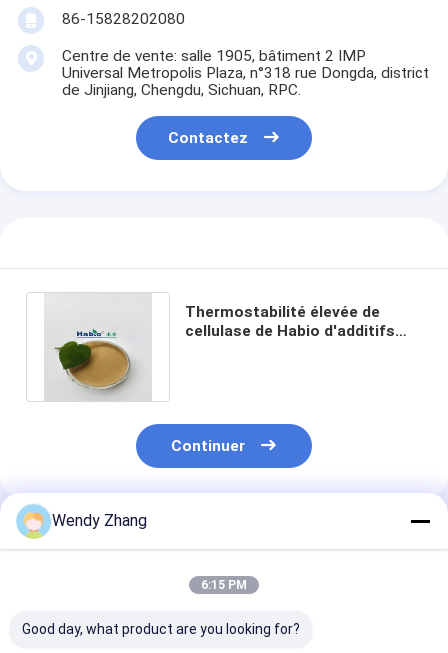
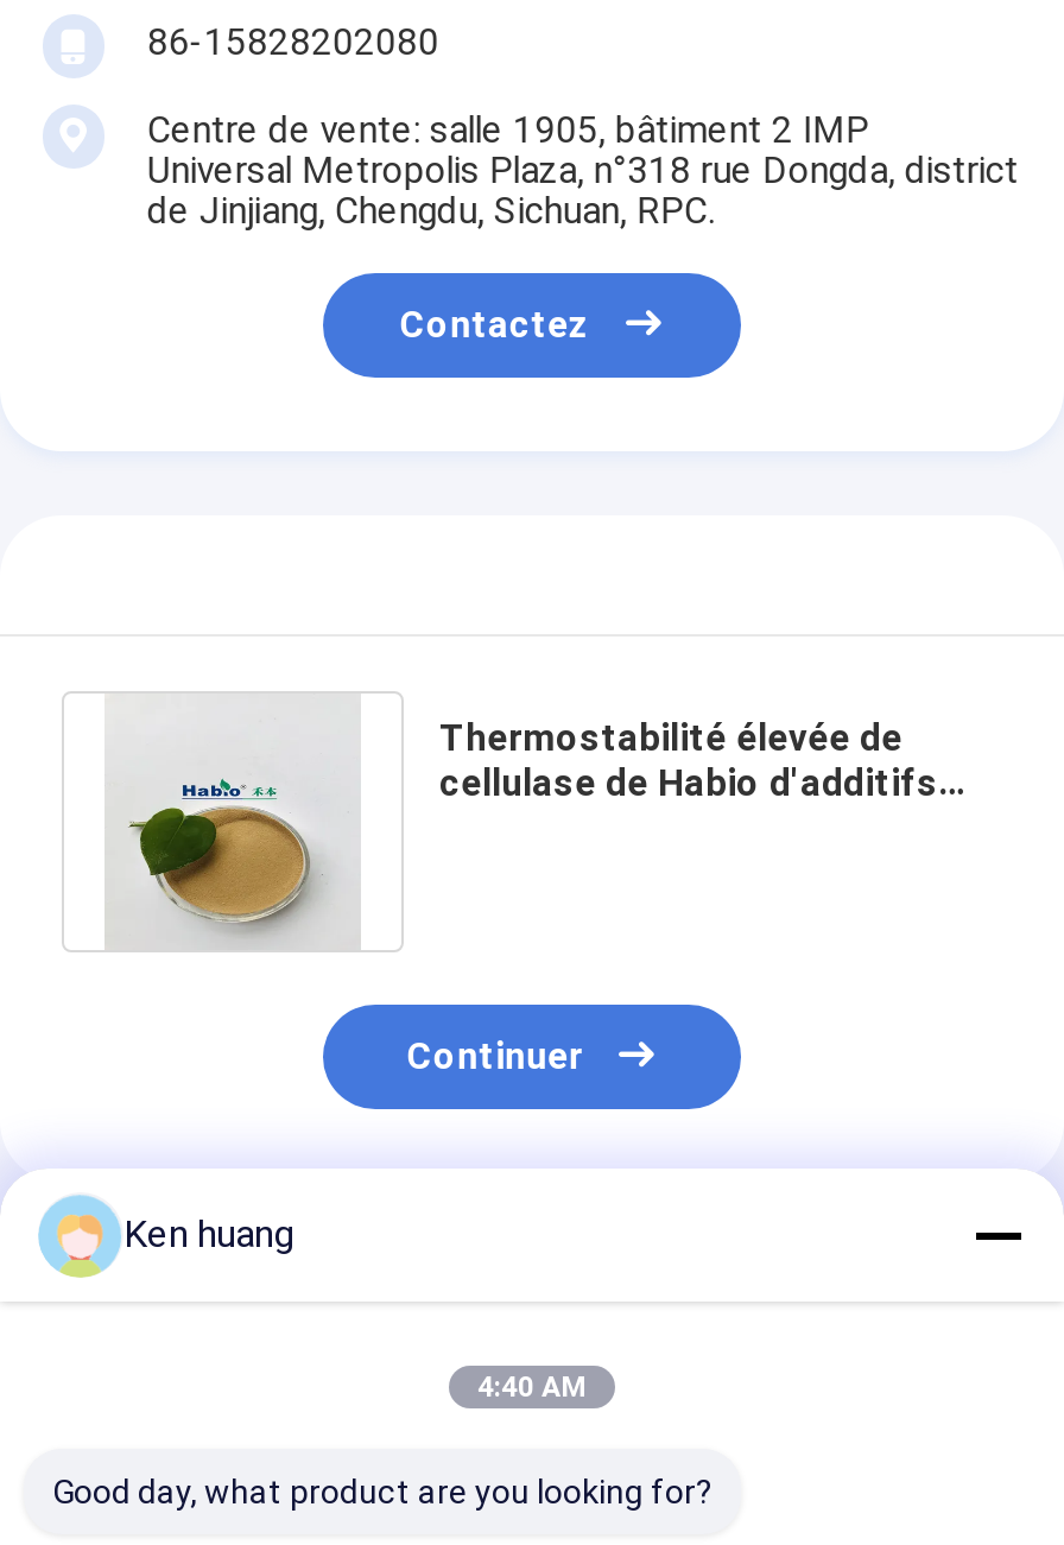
[52,511,147,530] Wendy Zhang -> [123,1211,294,1256] Ken huang
[201,578,247,592] 6:15 PM -> [477,1370,587,1404] 4:40 AM

